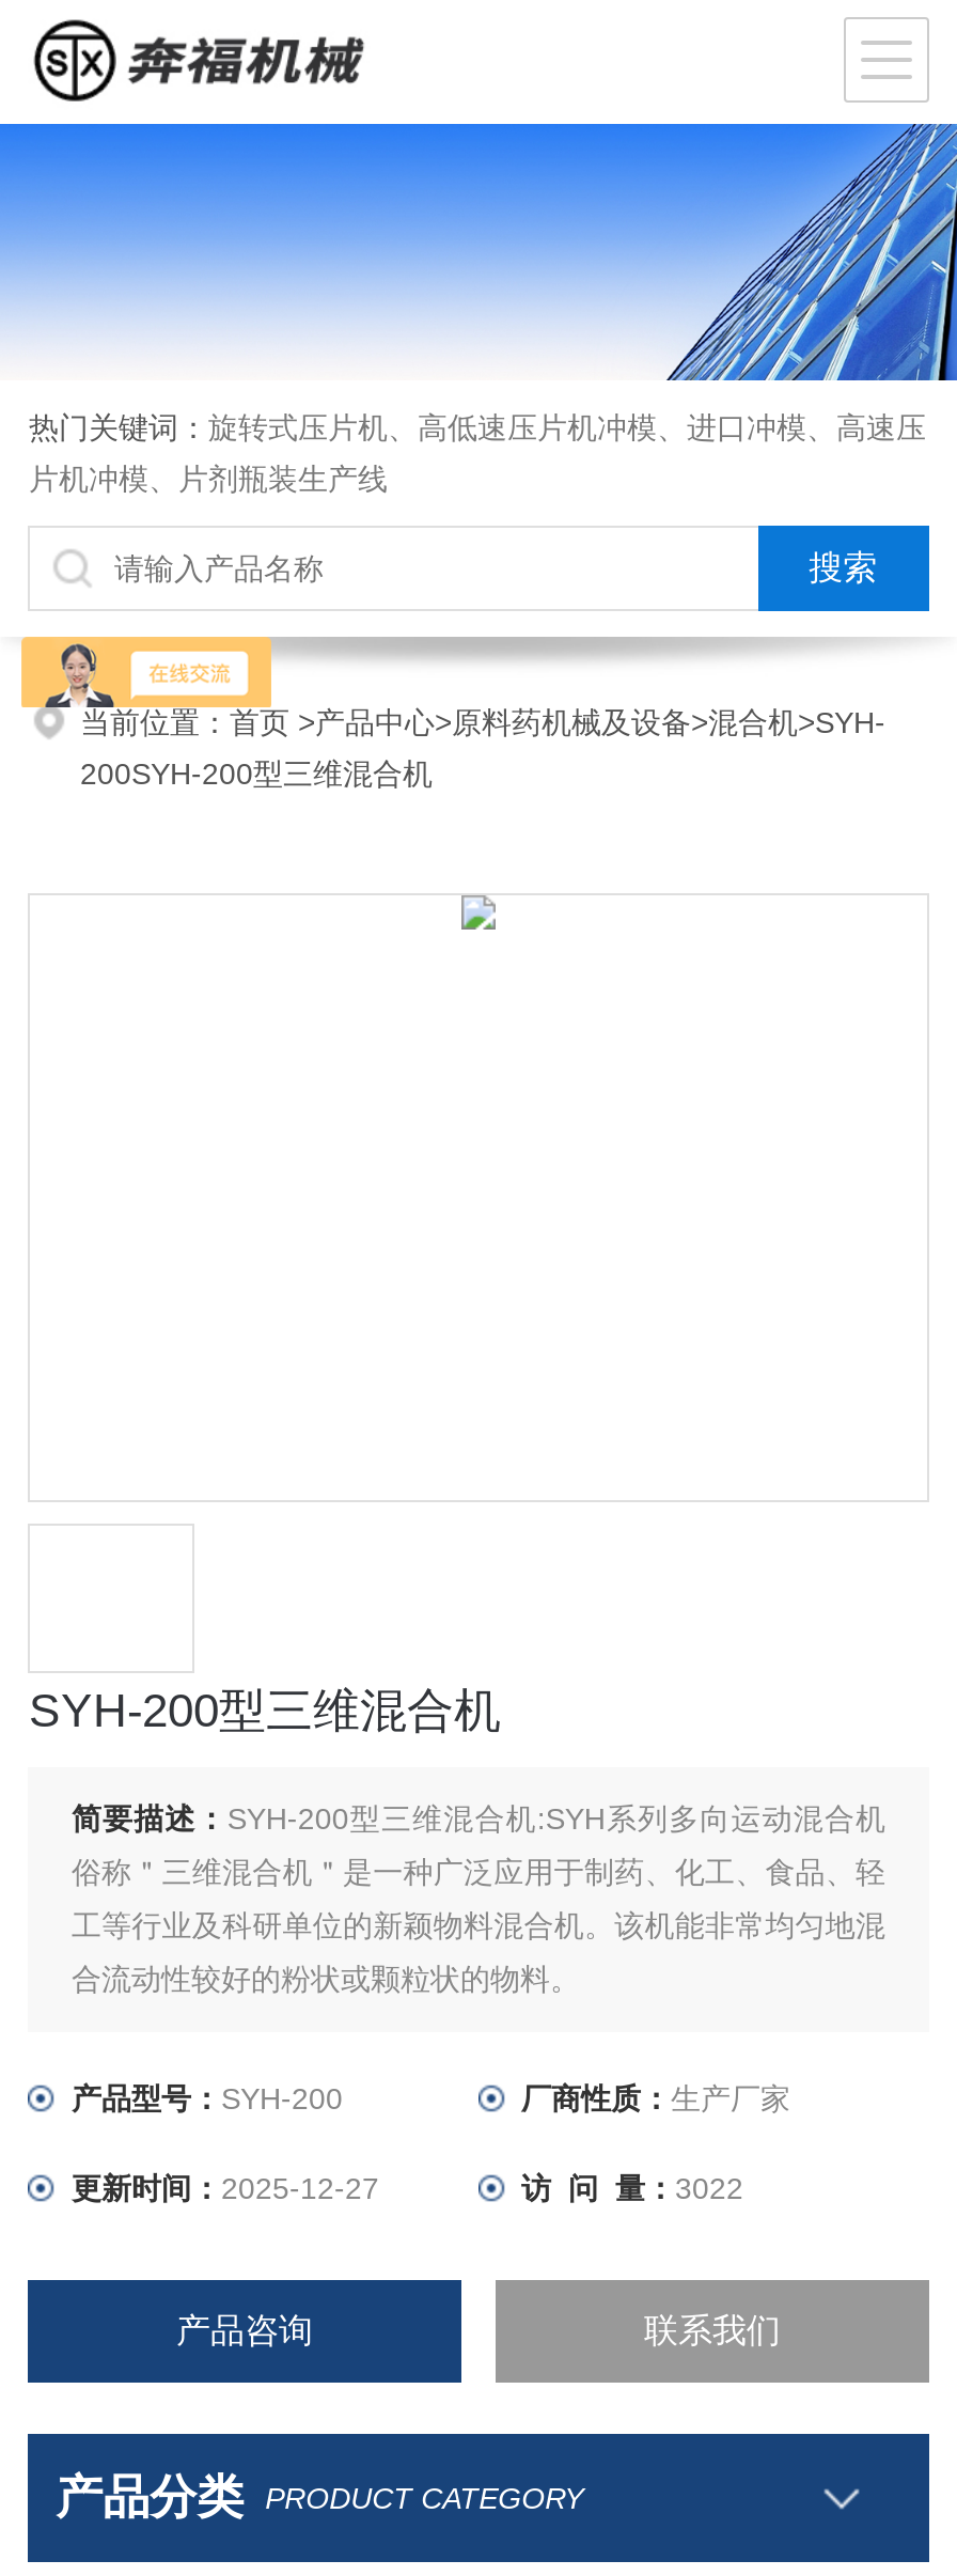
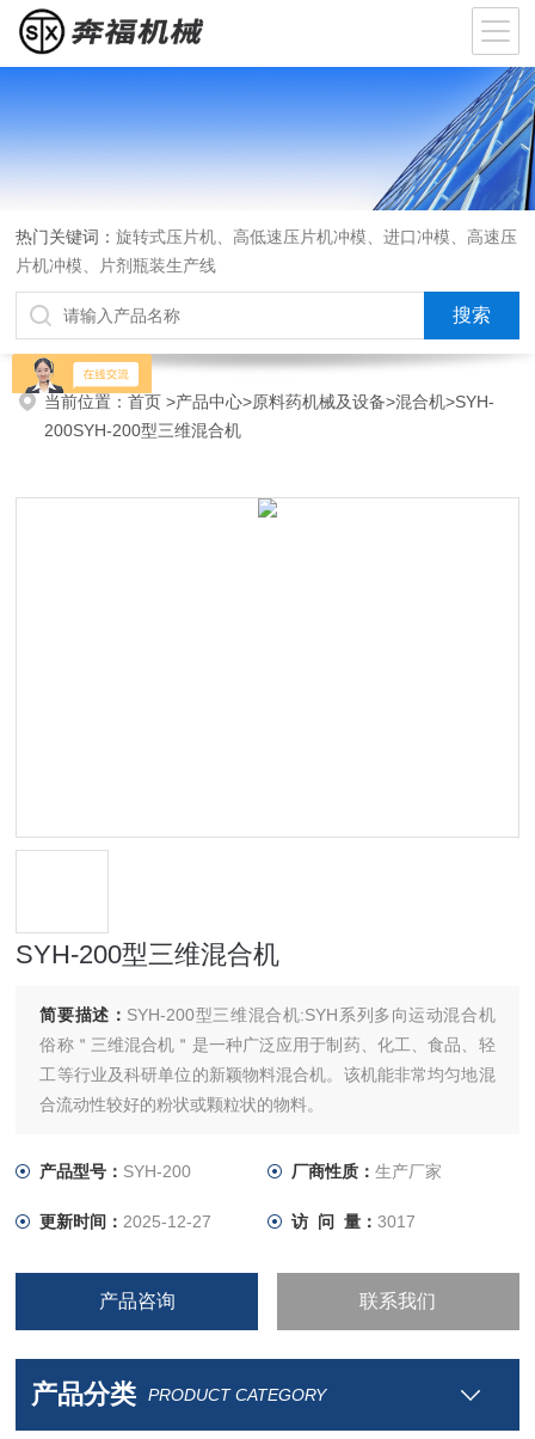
[521,2171,743,2205] 访 问 量：3022 -> [291,1212,416,1231] 访 问 量：3017

